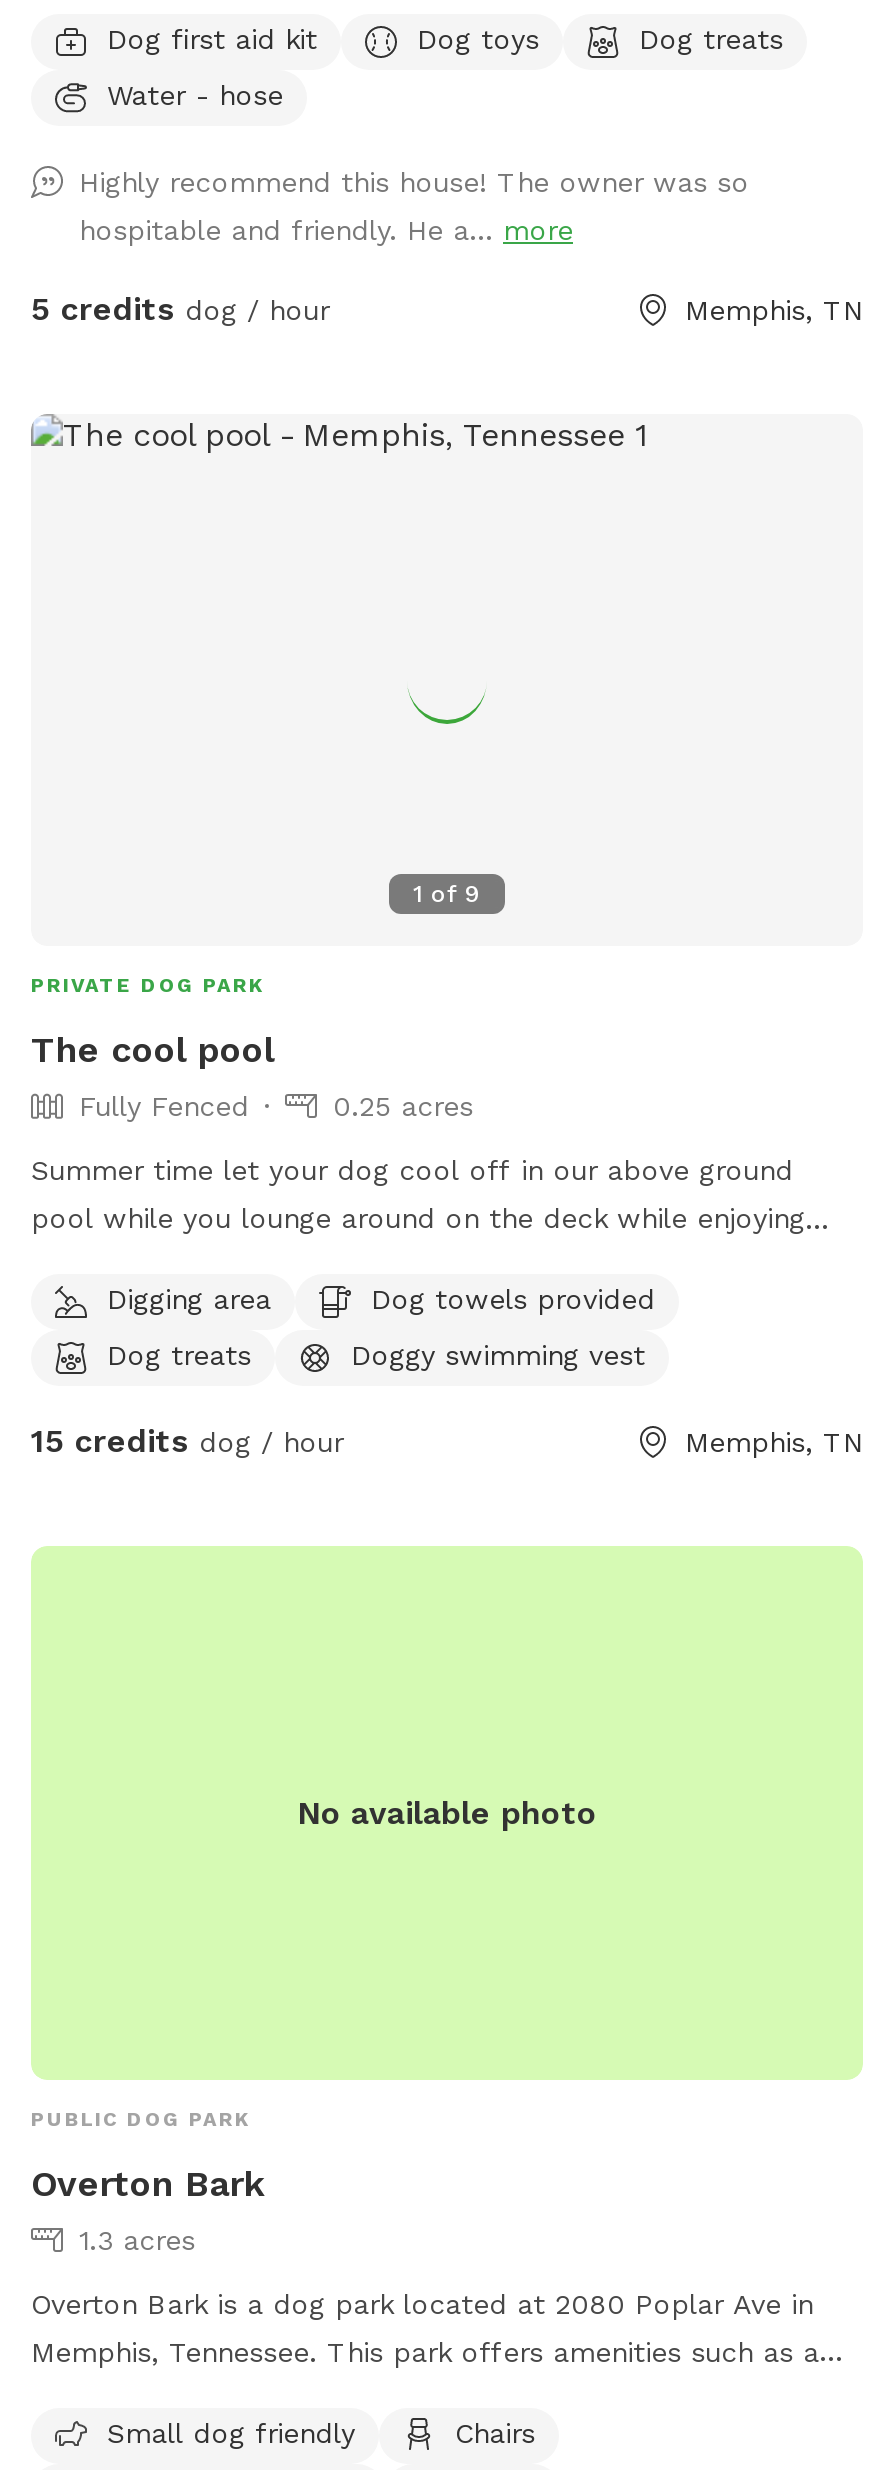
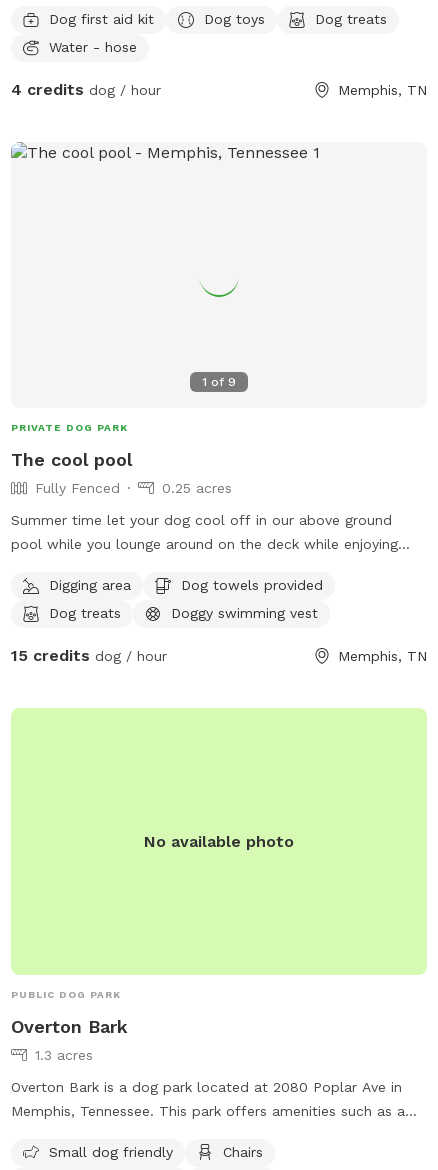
[31,166,749,328] Highly recommend this house! The owner was so | hospitable and friendly. He a... more | 5 credits dog / hour -> [11,80,161,99] 4 credits dog / hour

